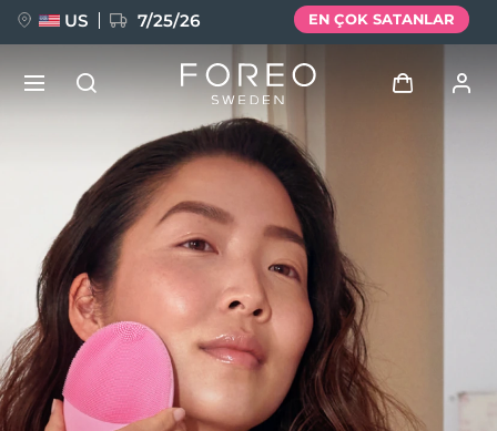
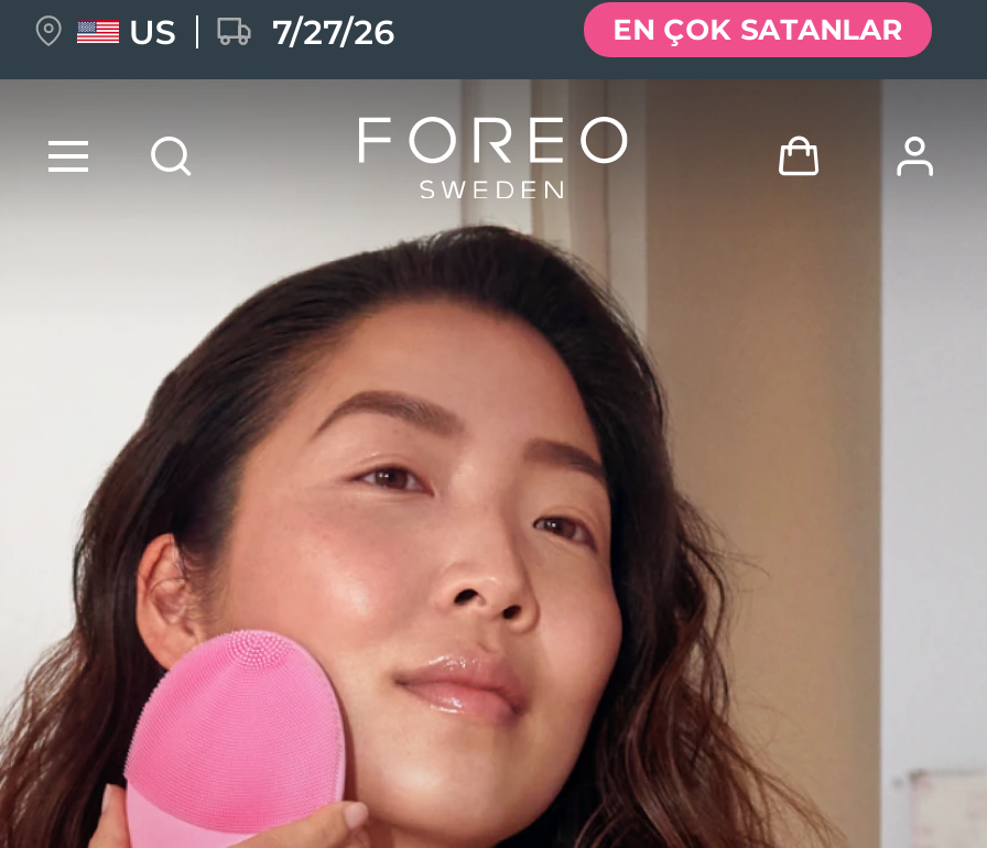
[137,10,199,31] 7/25/26 -> [272,12,393,54] 7/27/26

